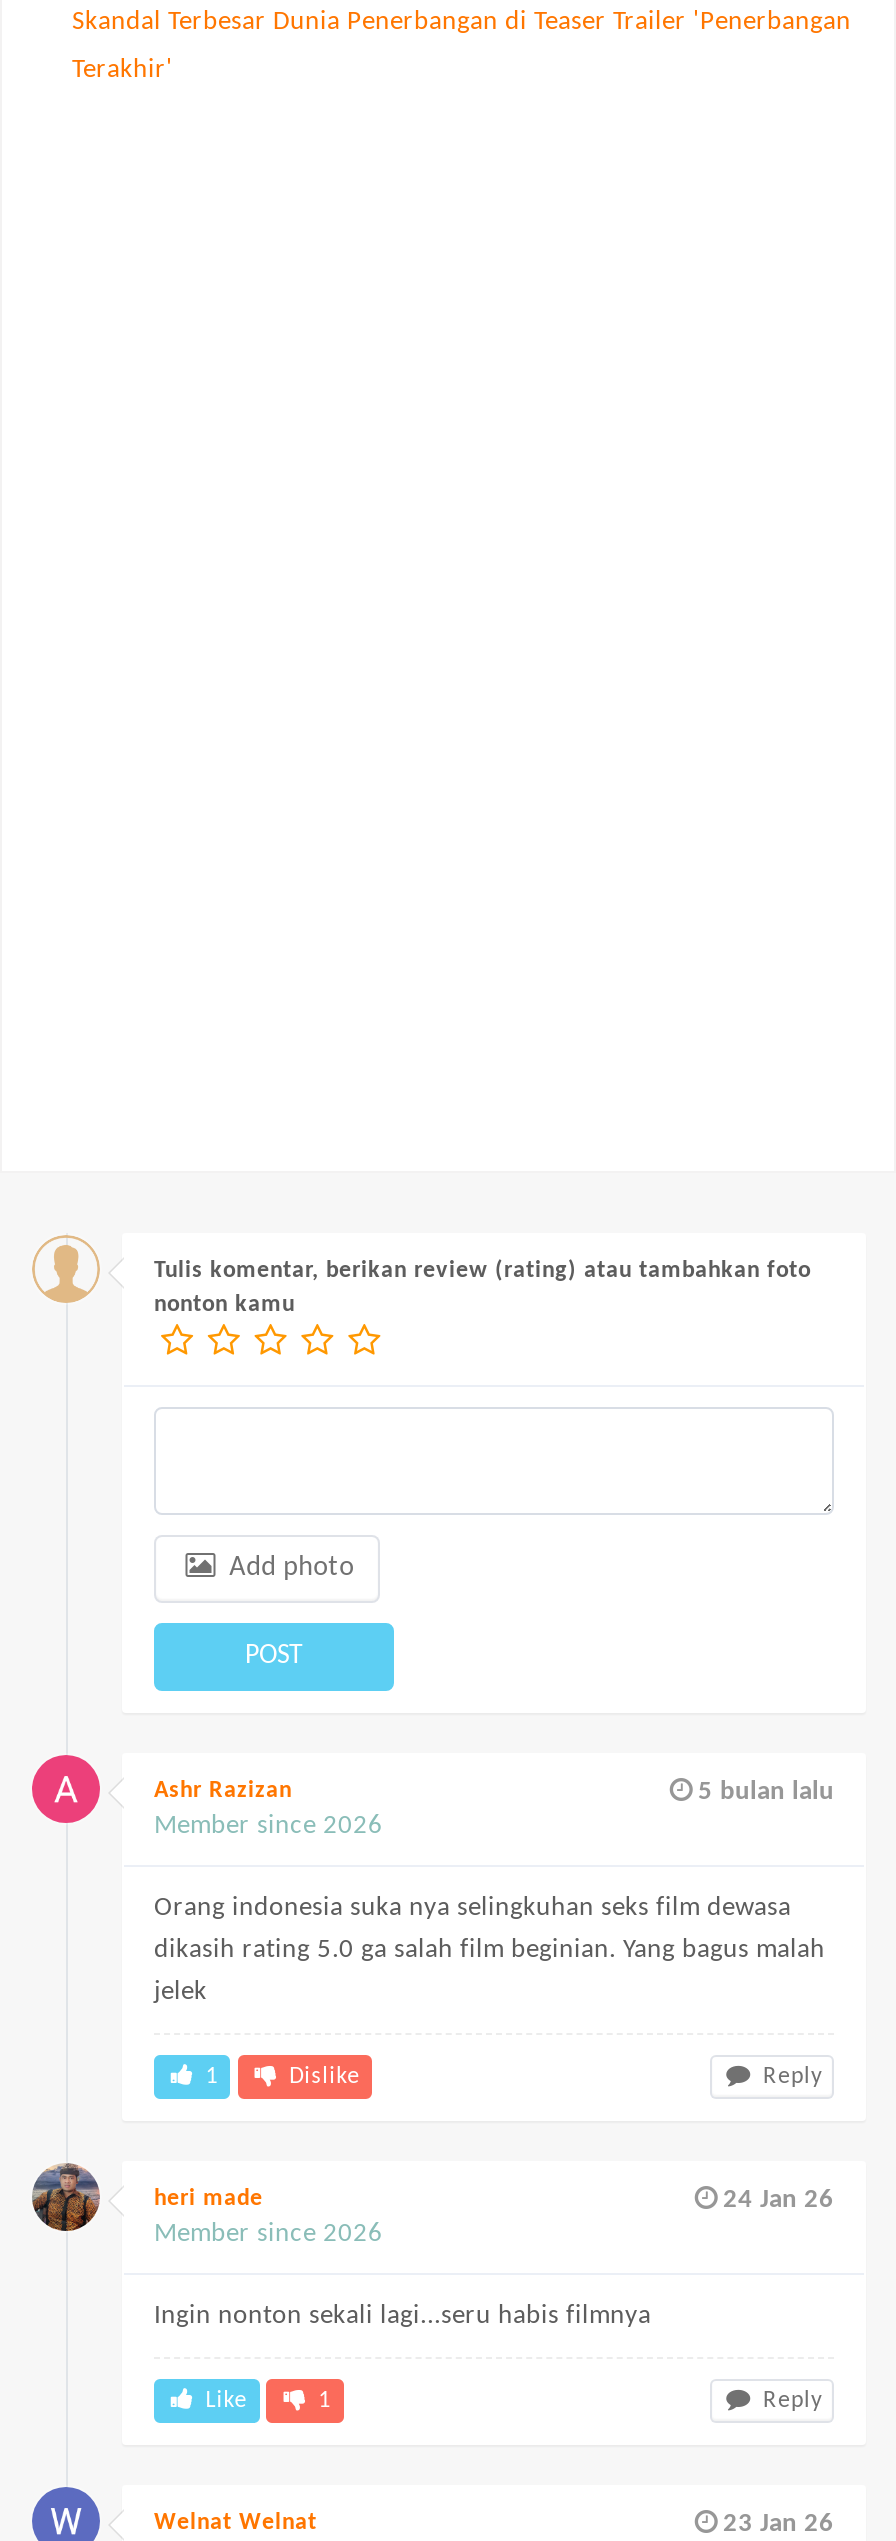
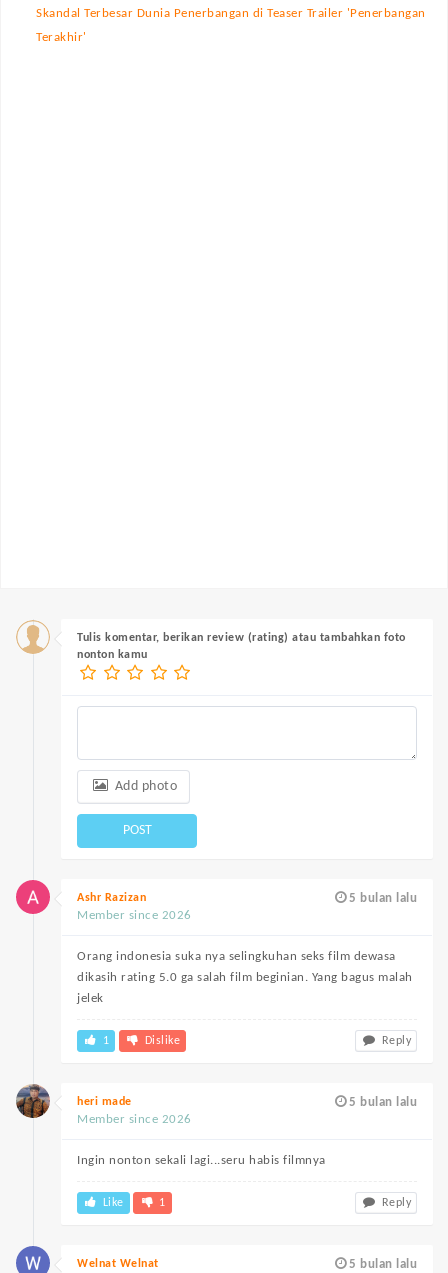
[723,2187,834,2213] 24 Jan 26 -> [349,1096,417,1109] 5 bulan lalu
[723,2511,834,2537] 23 Jan 26 -> [349,1258,417,1271] 5 bulan lalu

